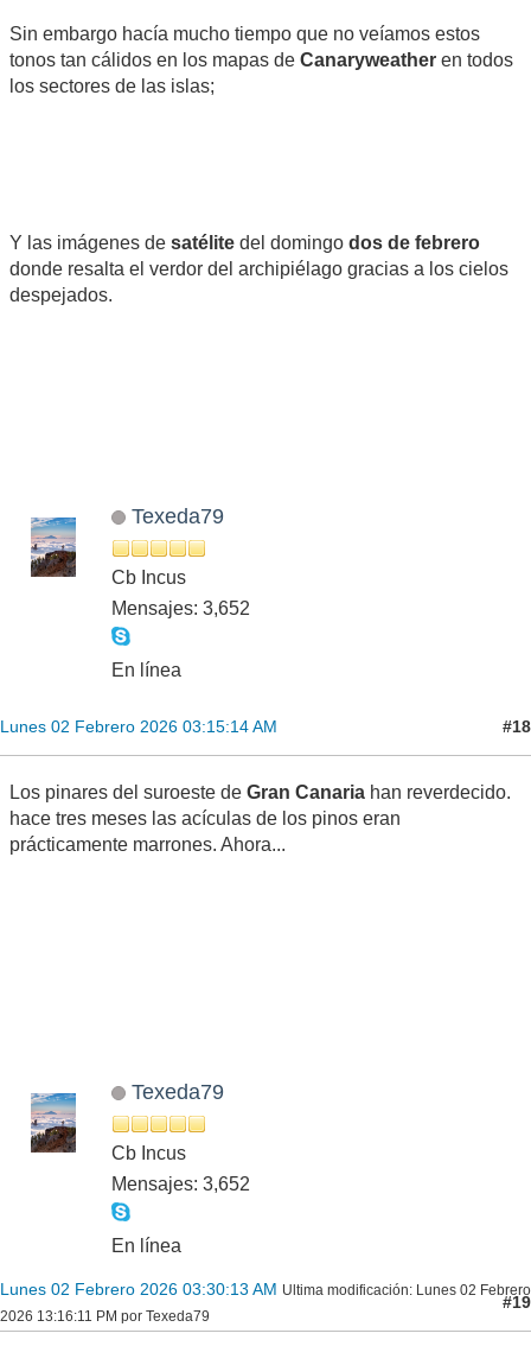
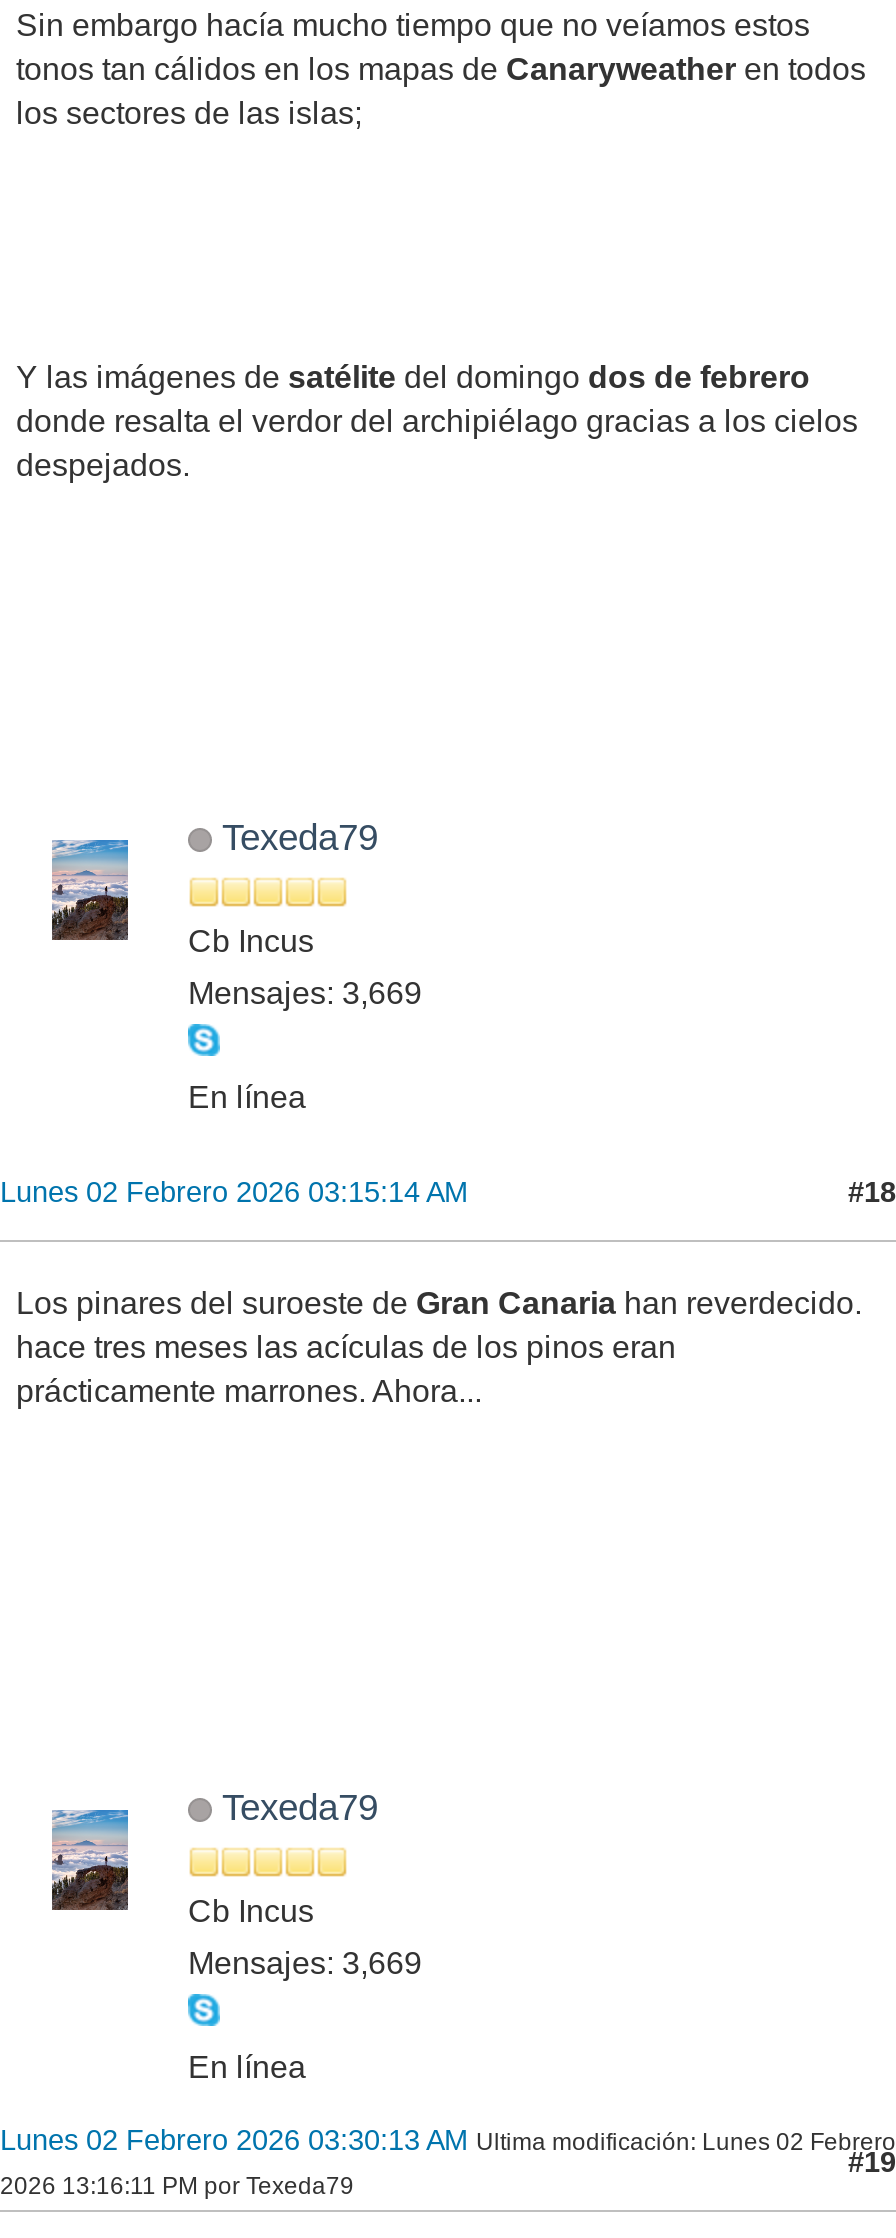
[111,598,250,618] Mensajes: 3,652 -> [188,976,422,1010] Mensajes: 3,669
[111,1174,250,1194] Mensajes: 3,652 -> [188,1946,422,1980] Mensajes: 3,669

